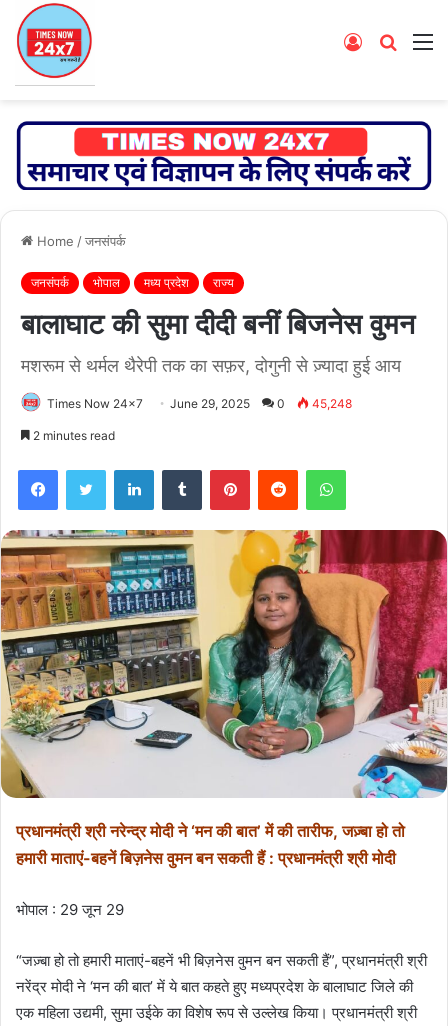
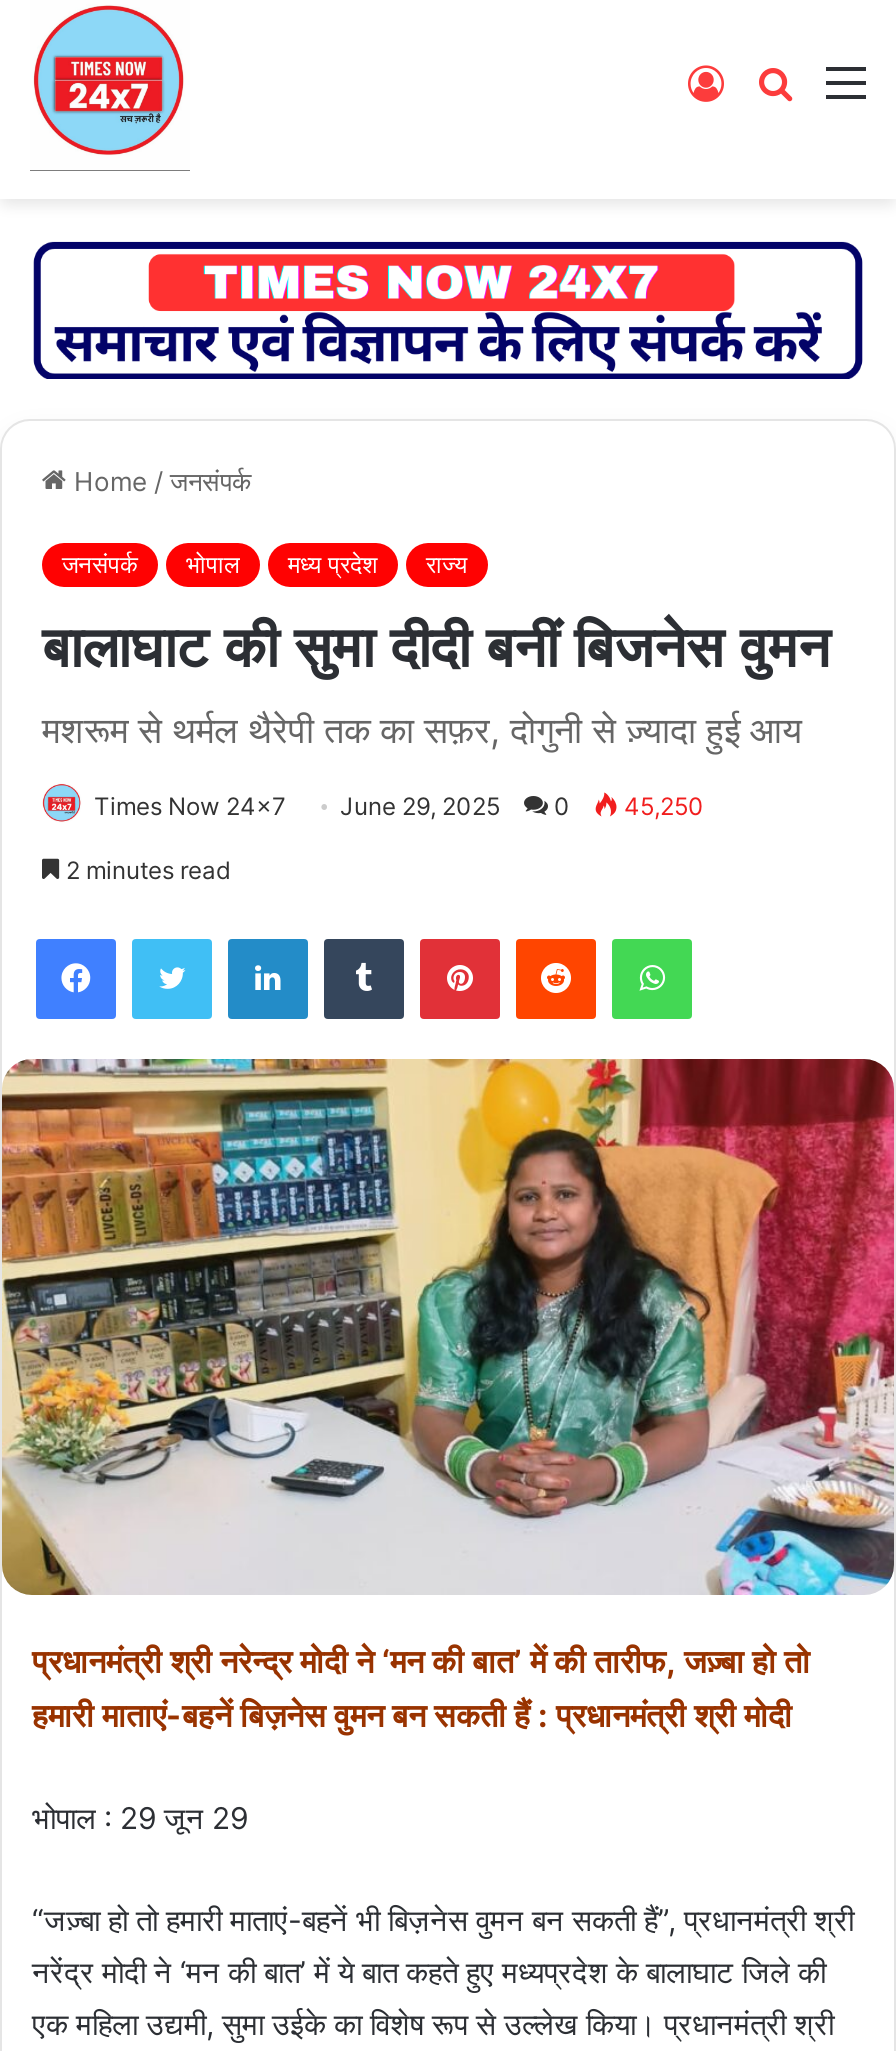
[47,396,352,411] Times Now 24x7 June 29, 2025 0 45,248 -> [94,790,704,820] Times Now 24x7 June 29, 2025 0 45,250

